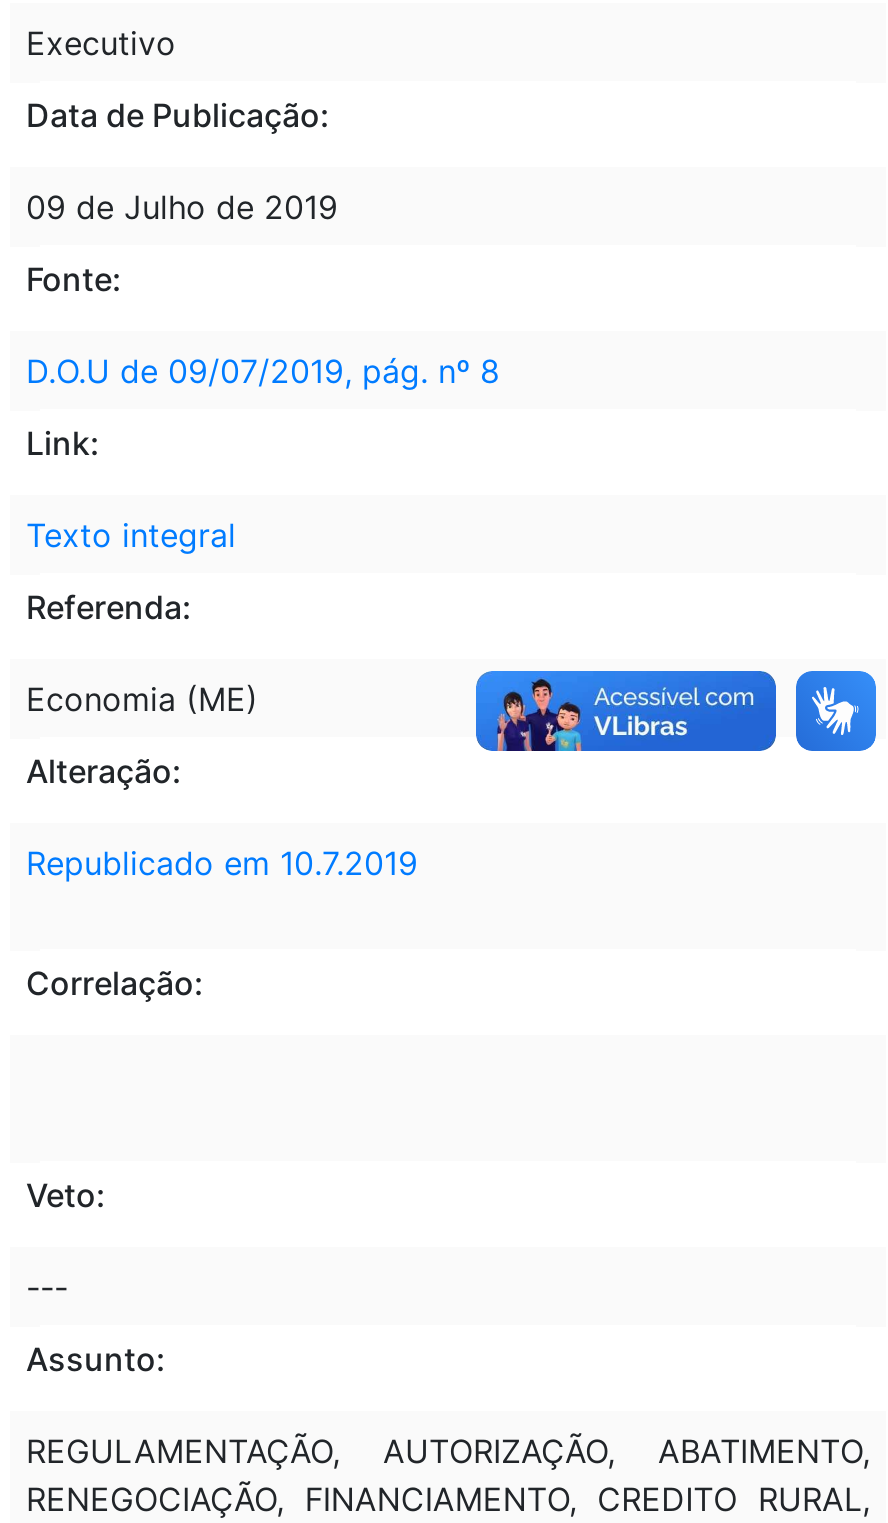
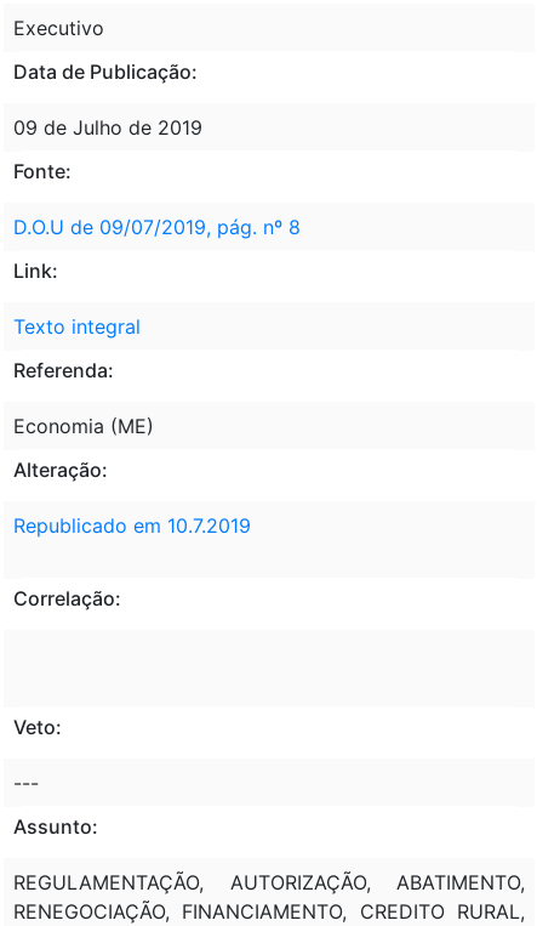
[474,669,778,753] [image] -> none
[794,669,878,753] [image] -> none

